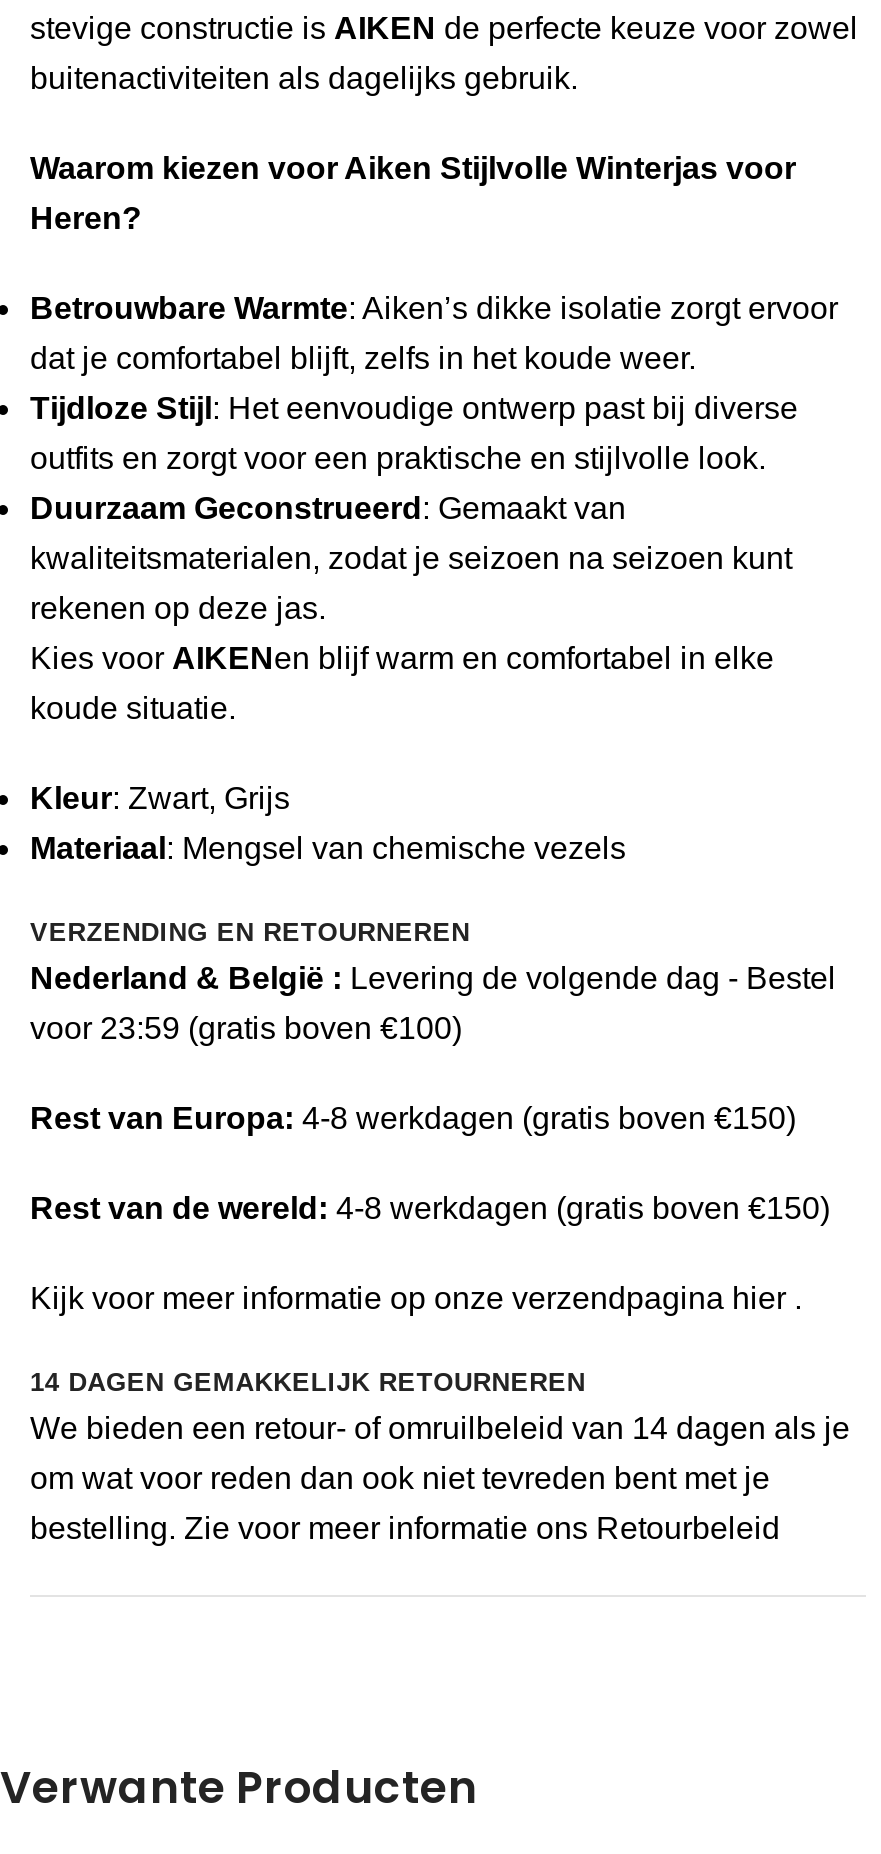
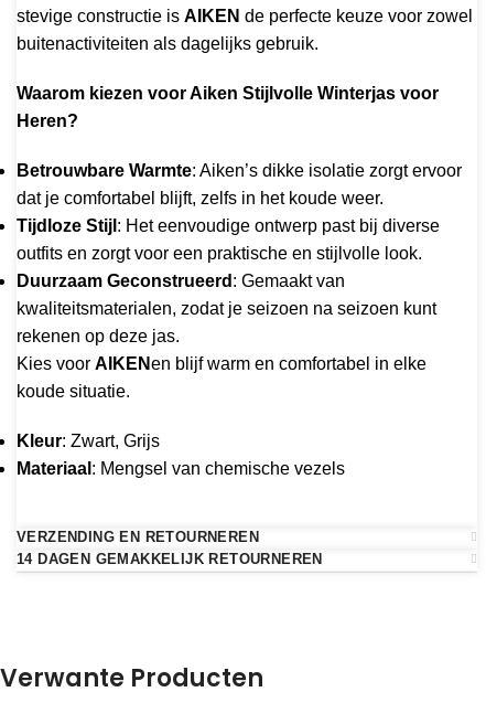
moved [30,917,470,947] -> [17,529,259,545]: VERZENDING EN RETOURNEREN
[30,961,836,1315] Nederland & België : Levering de volgende dag - Bestel | voor 23:59 (gratis boven €100) | Rest van Europa: 4-8 werkdagen (gratis boven €150) | Rest van de wereld: 4-8 werkdagen (gratis boven €150) | Kijk voor meer informatie op onze verzendpagina hier . -> none
[30,1411,850,1545] We bieden een retour- of omruilbeleid van 14 dagen als je | om wat voor reden dan ook niet tevreden bent met je | bestelling. Zie voor meer informatie ons Retourbeleid -> none

